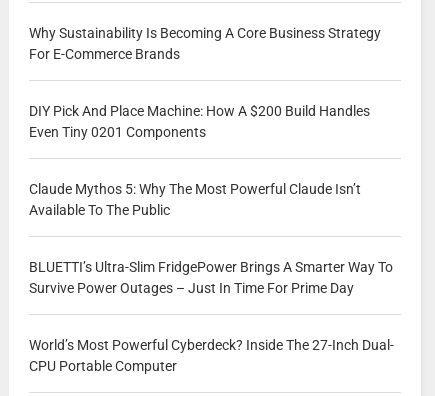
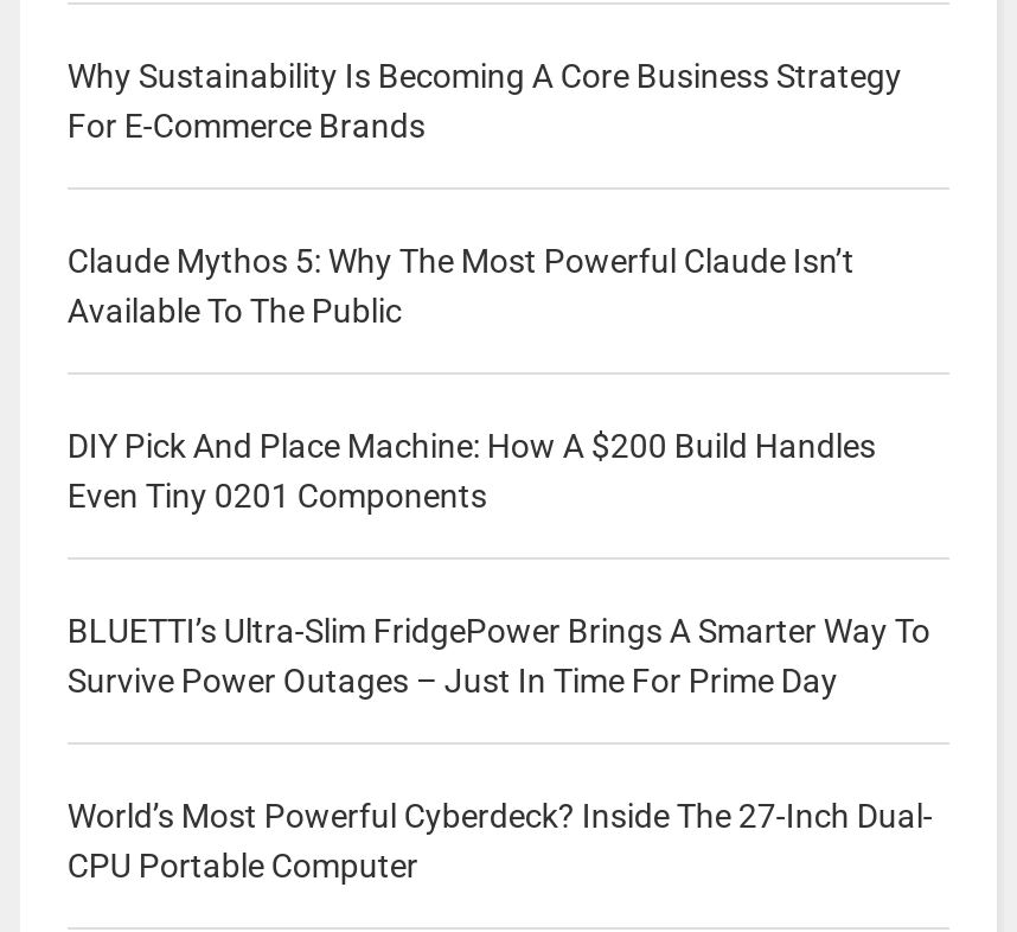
moved [29,103,370,140] -> [67,427,876,515]: DIY Pick And Place Machine: How A $200 Build Handles | Even Tiny 0201 Components
moved [29,181,361,218] -> [67,242,854,330]: Claude Mythos 5: Why The Most Powerful Claude Isn’t | Available To The Public

